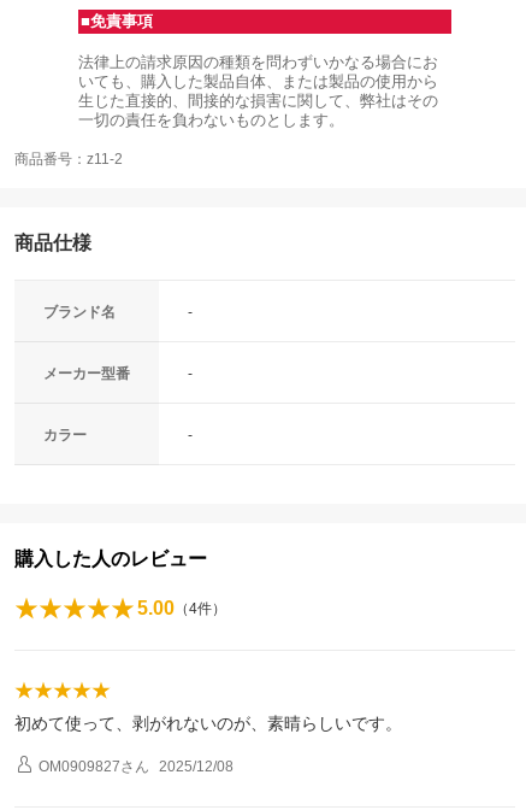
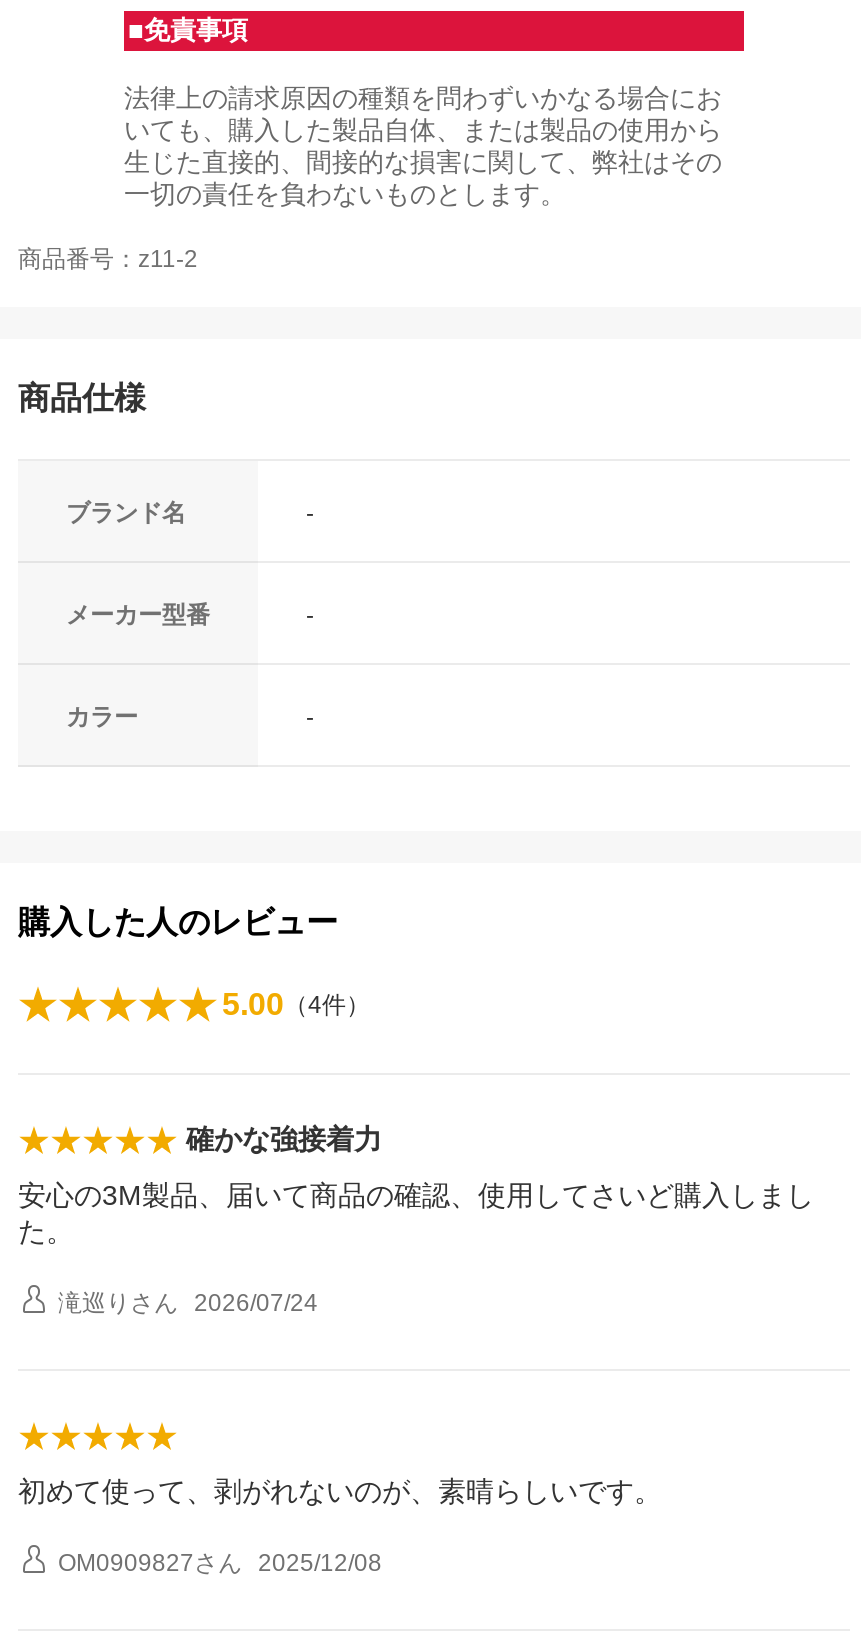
none -> [18,1123,814,1317] 確かな強接着力 | 安心の3M製品、届いて商品の確認、使用してさいど購入しまし | た。 | 滝巡りさん 2026/07/24

